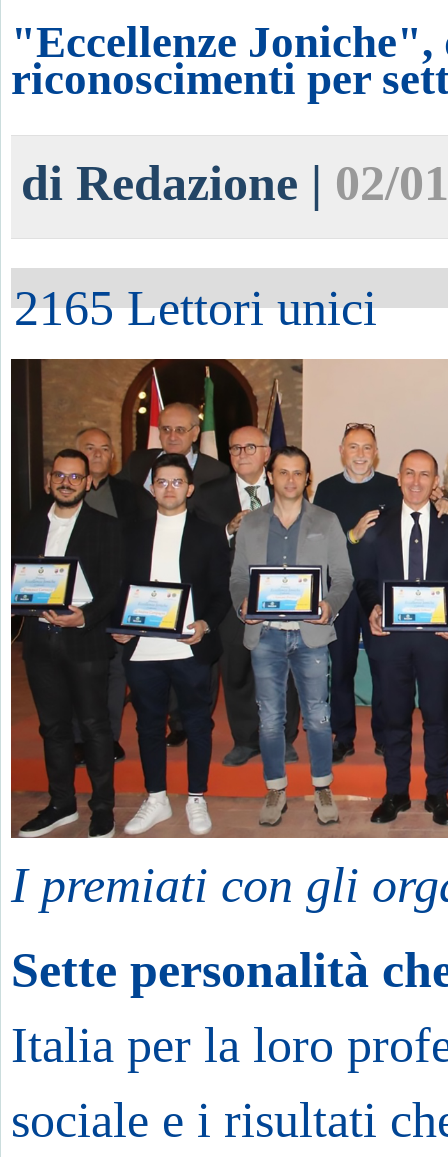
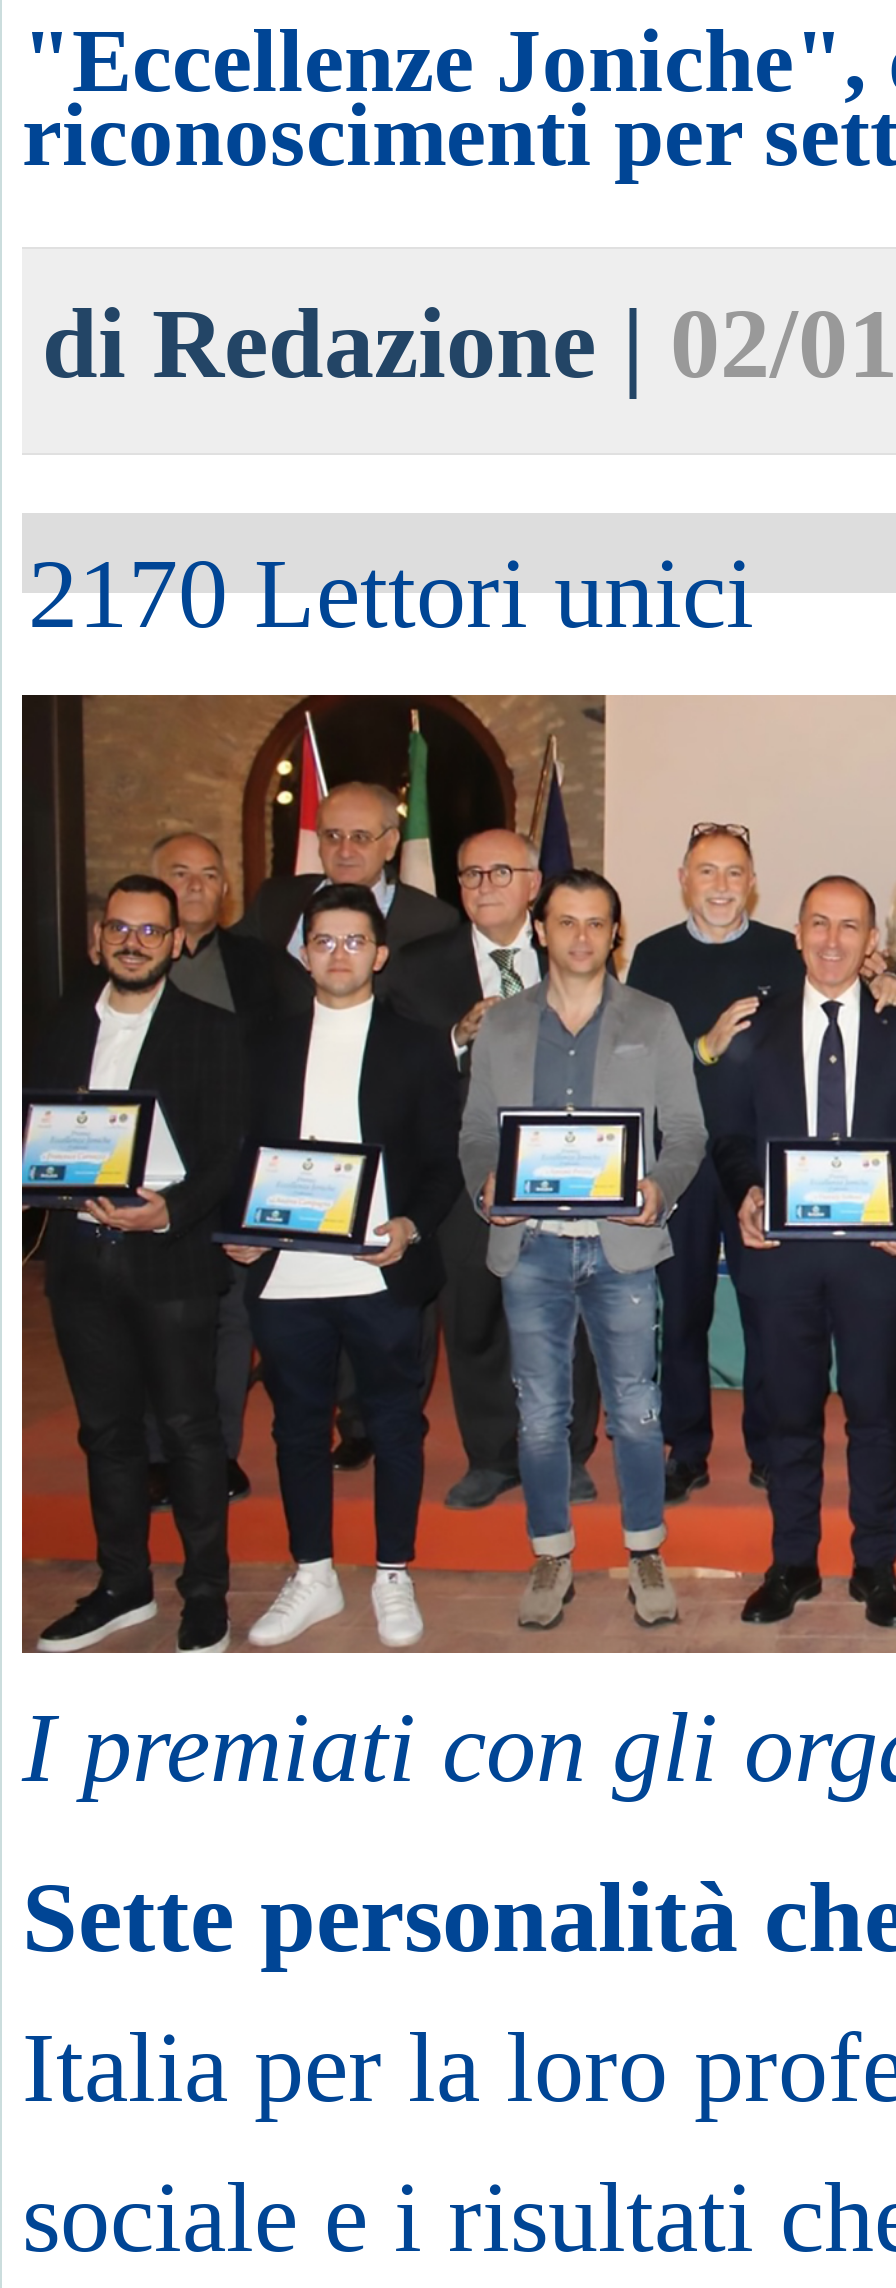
[14,280,377,336] 2165 Lettori unici -> [28,537,754,649] 2170 Lettori unici

